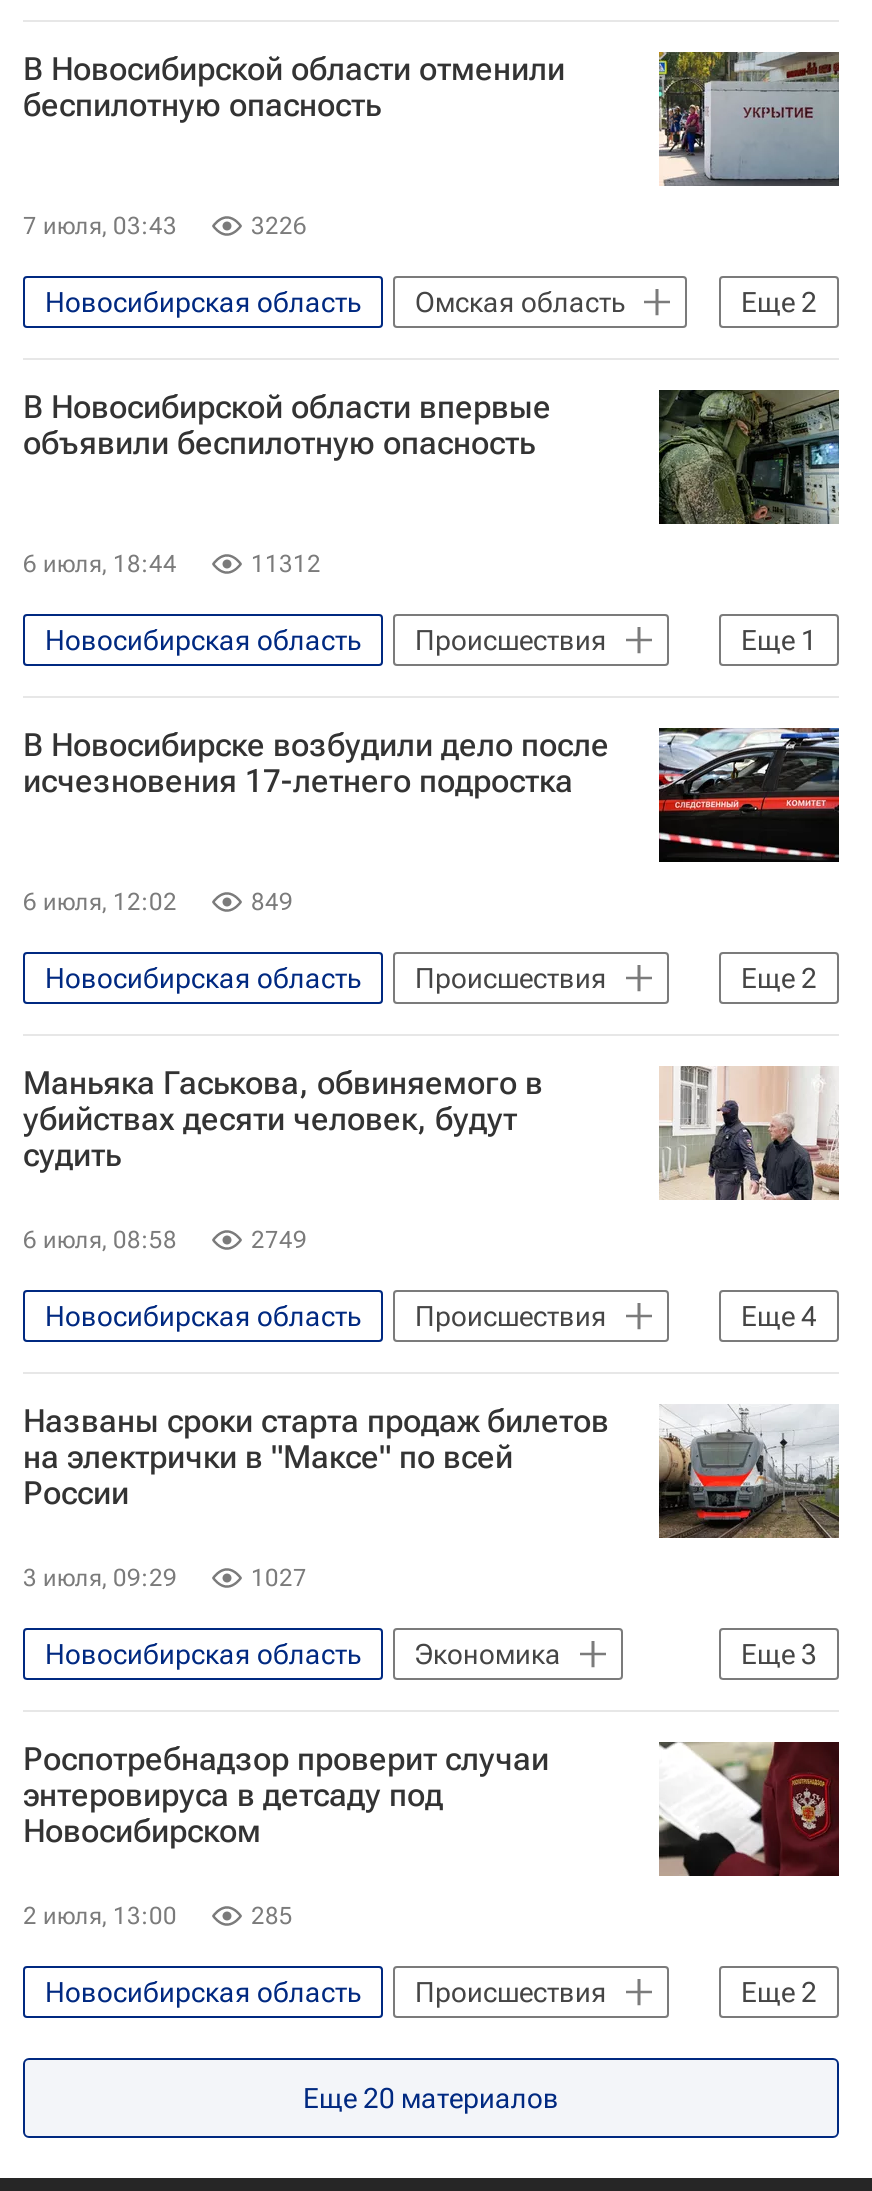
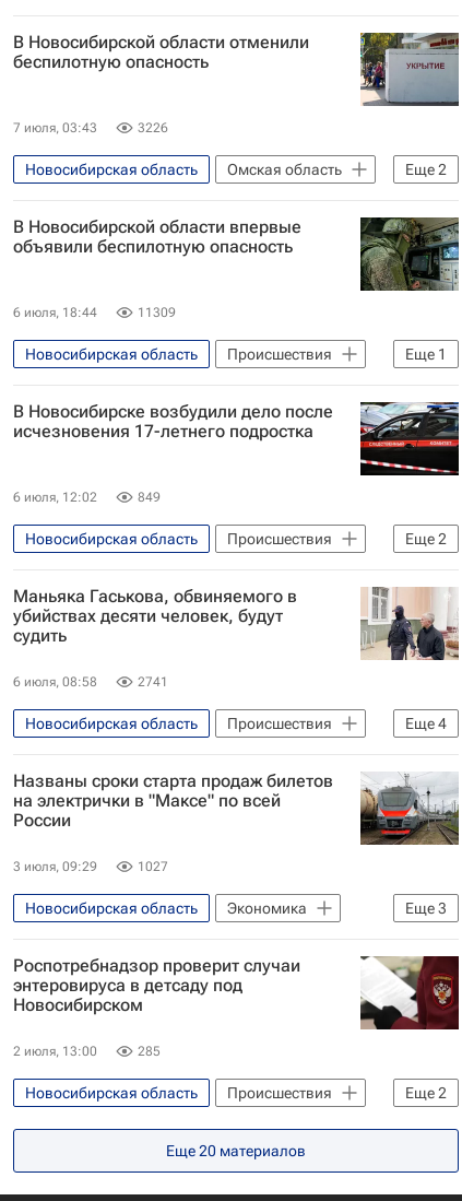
[251,549,321,577] 11312 -> [138,304,176,320] 11309
[251,1225,307,1253] 2749 -> [138,674,168,689] 2741

